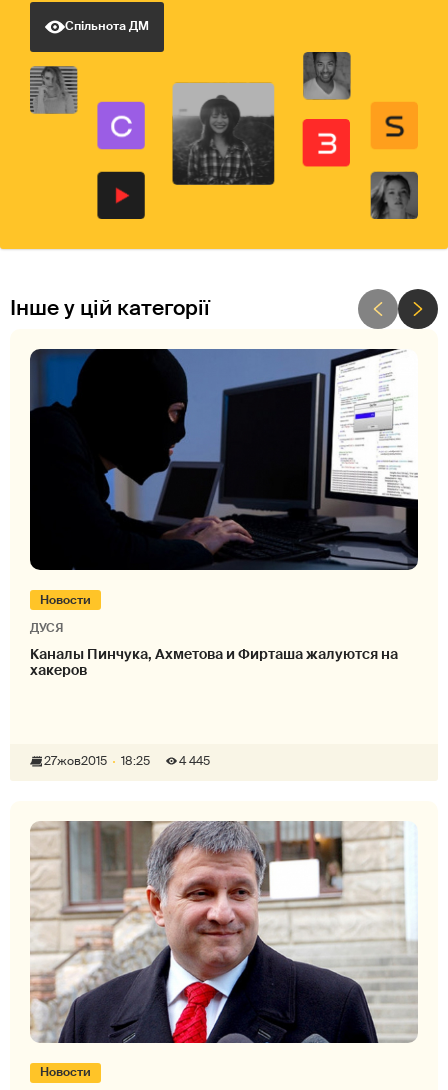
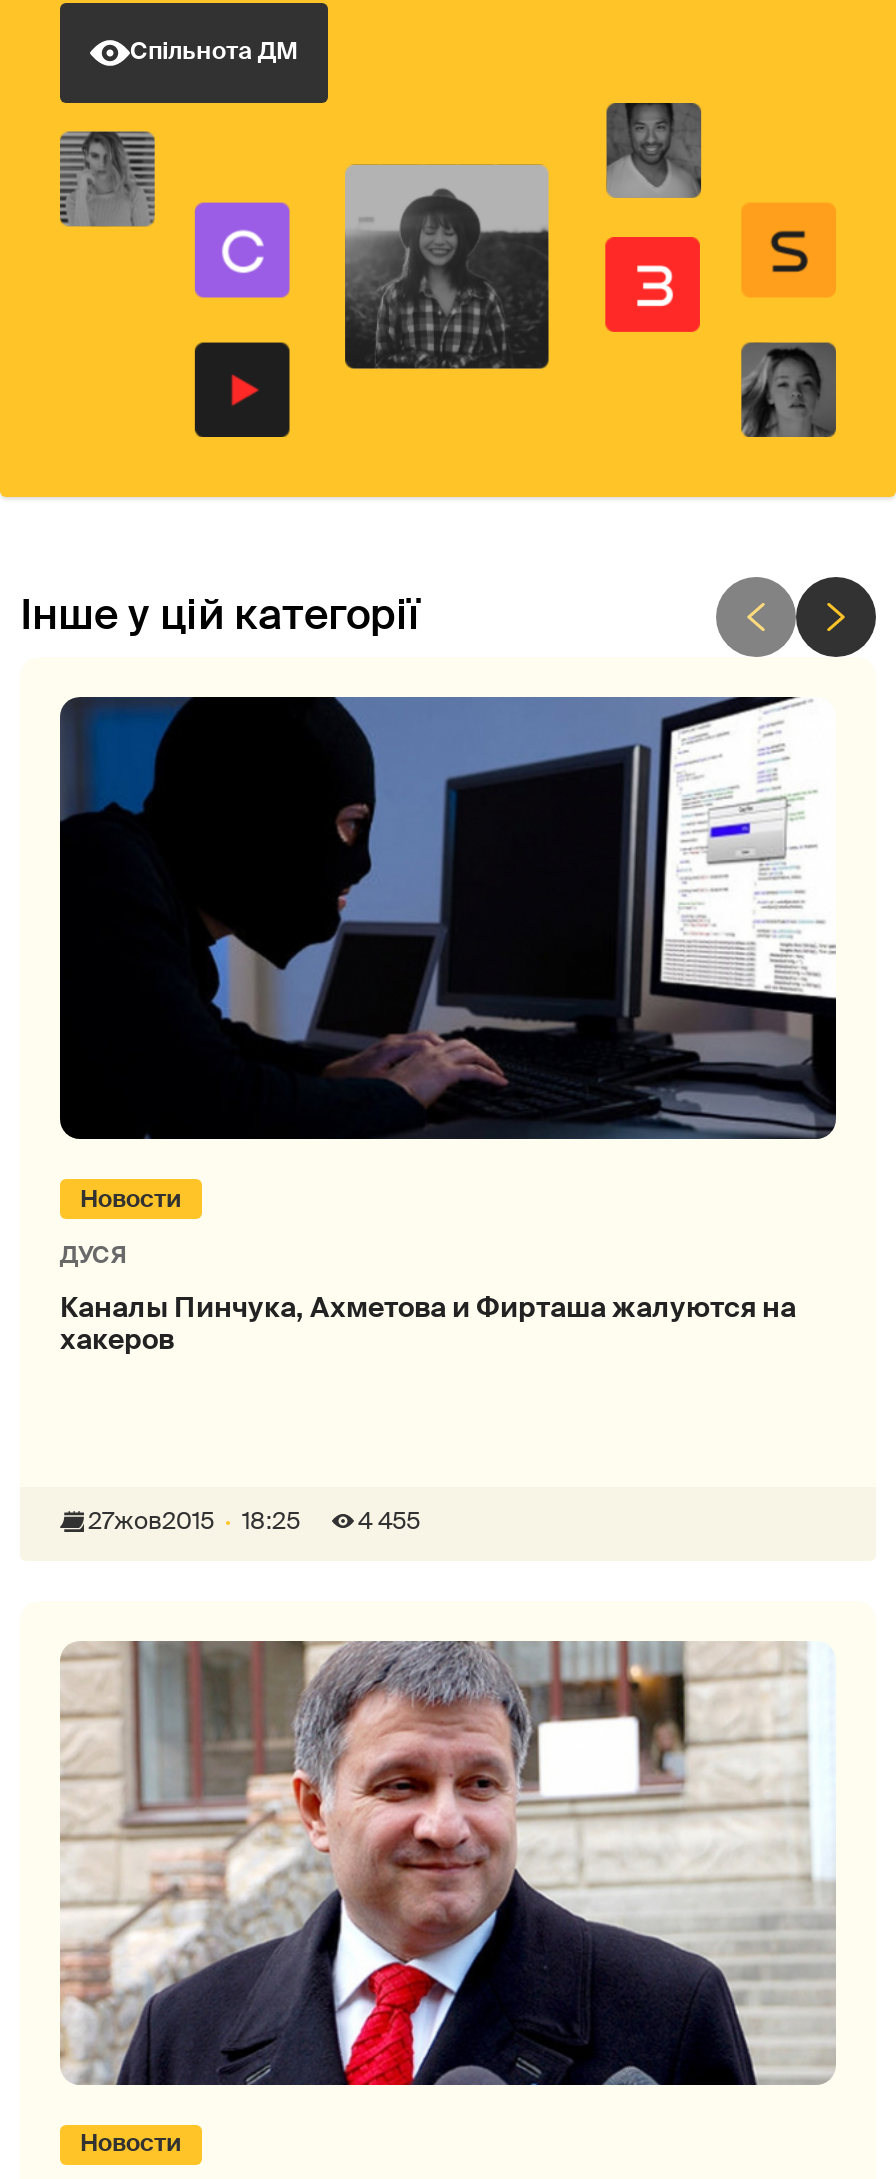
[44,753,210,769] 27жов2015 18:25 4 445 -> [88,1505,420,1537] 27жов2015 18:25 4 455

